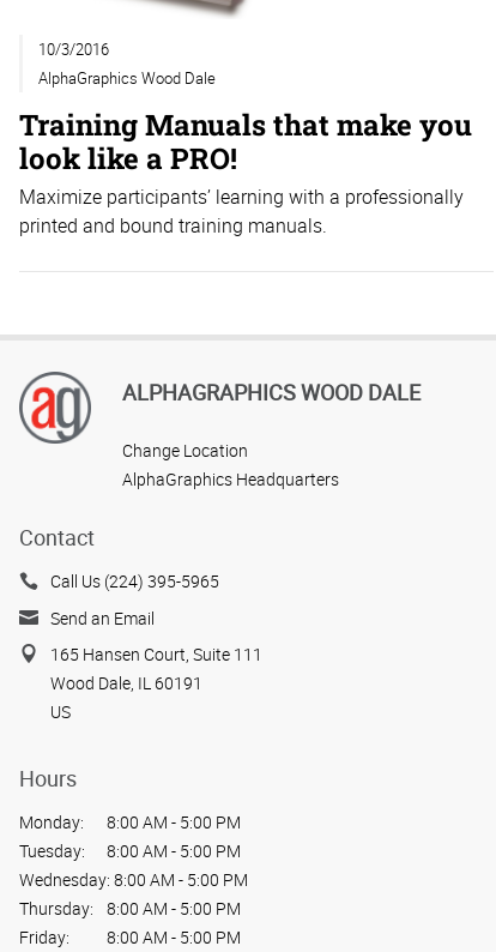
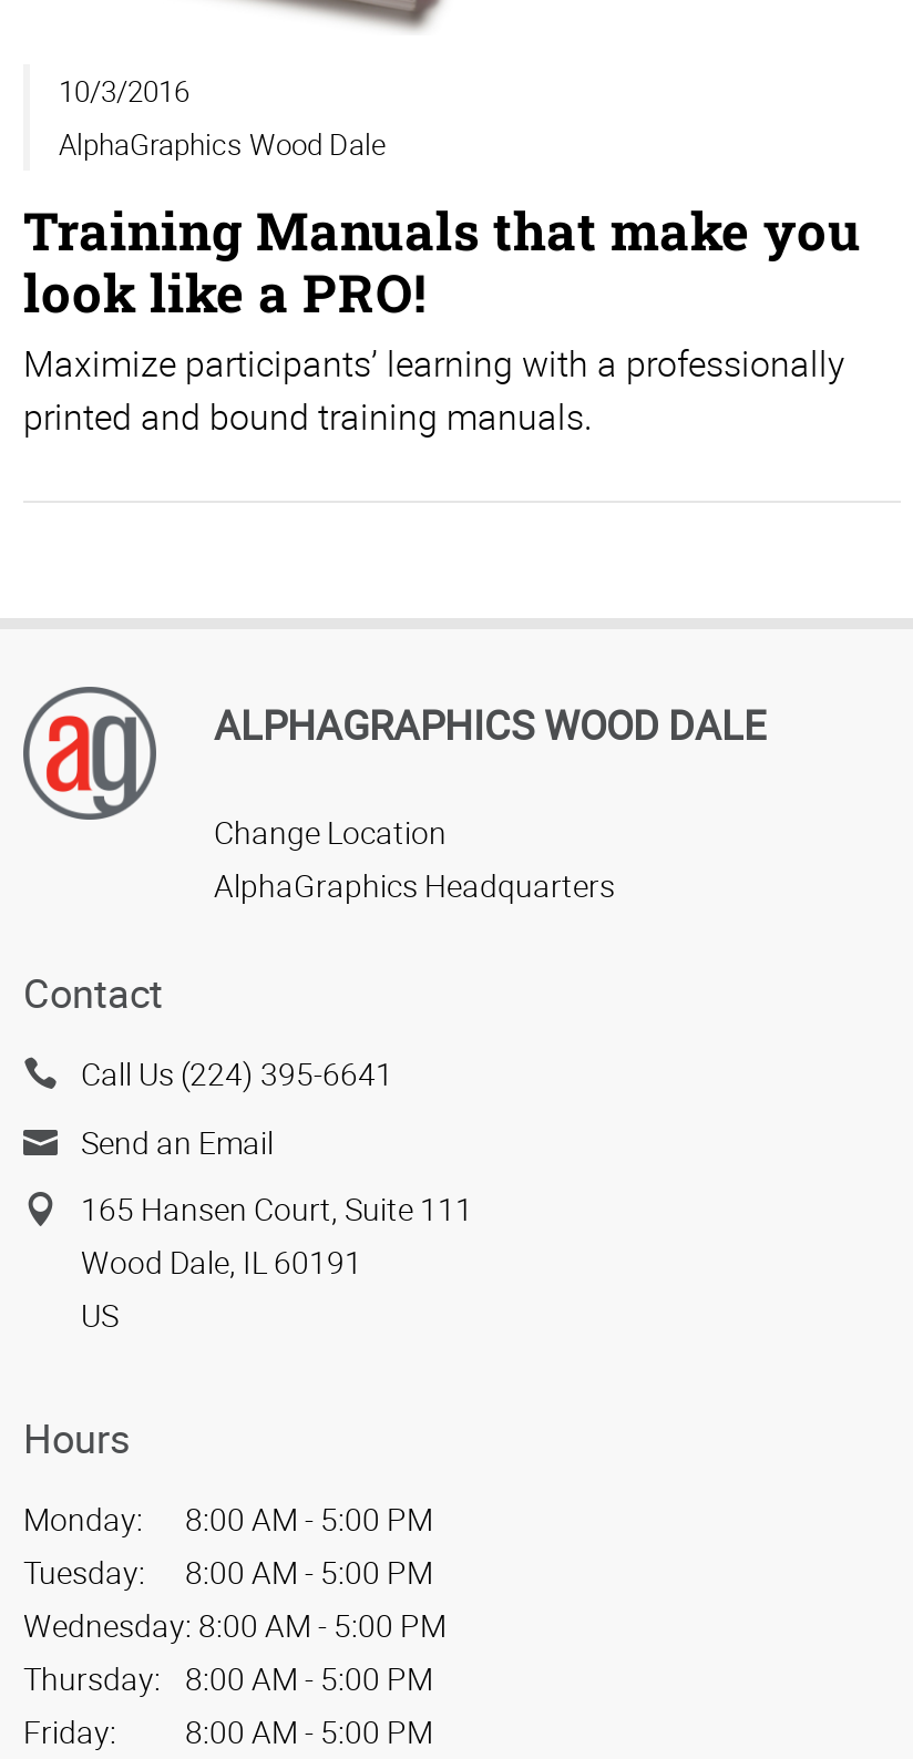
[50,570,219,593] Call Us (224) 395-5965 -> [81,1054,393,1096] Call Us (224) 395-6641

